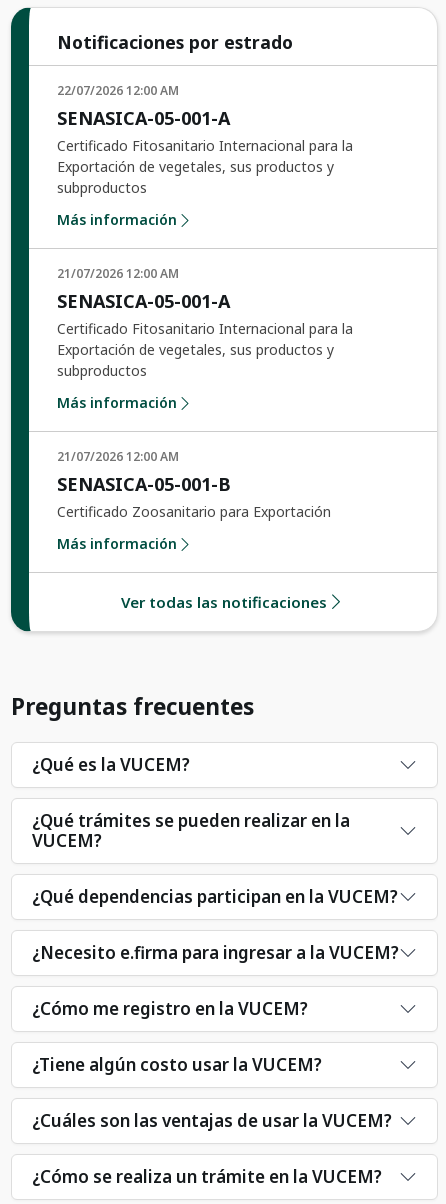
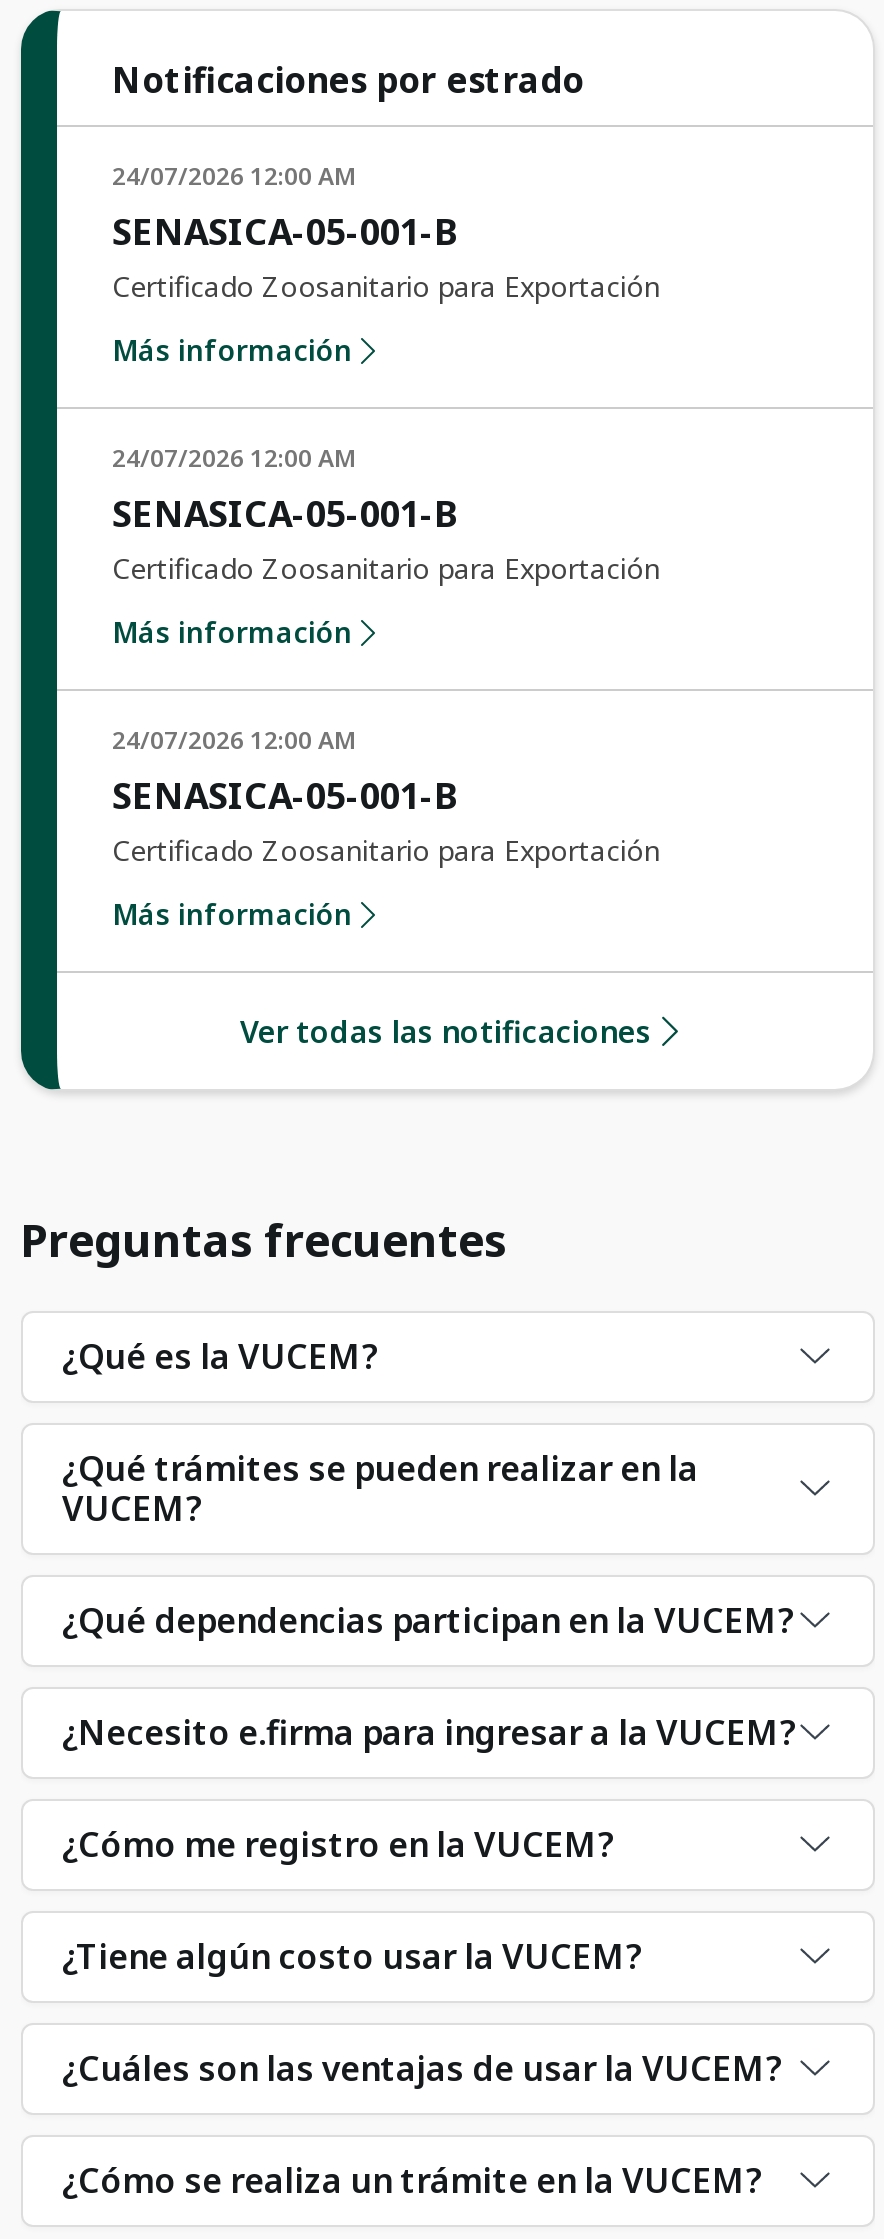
[56,82,352,197] 22/07/2026 12:00 AM | SENASICA-05-001-A | Certificado Fitosanitario Internacional para la | Exportación de vegetales, sus productos y | subproductos -> [112,159,660,305] 24/07/2026 12:00 AM | SENASICA-05-001-B | Certificado Zoosanitario para Exportación
[56,265,352,380] 21/07/2026 12:00 AM | SENASICA-05-001-A | Certificado Fitosanitario Internacional para la | Exportación de vegetales, sus productos y | subproductos -> [112,441,660,587] 24/07/2026 12:00 AM | SENASICA-05-001-B | Certificado Zoosanitario para Exportación
[56,448,178,465] 21/07/2026 12:00 AM -> [112,723,356,757] 24/07/2026 12:00 AM

